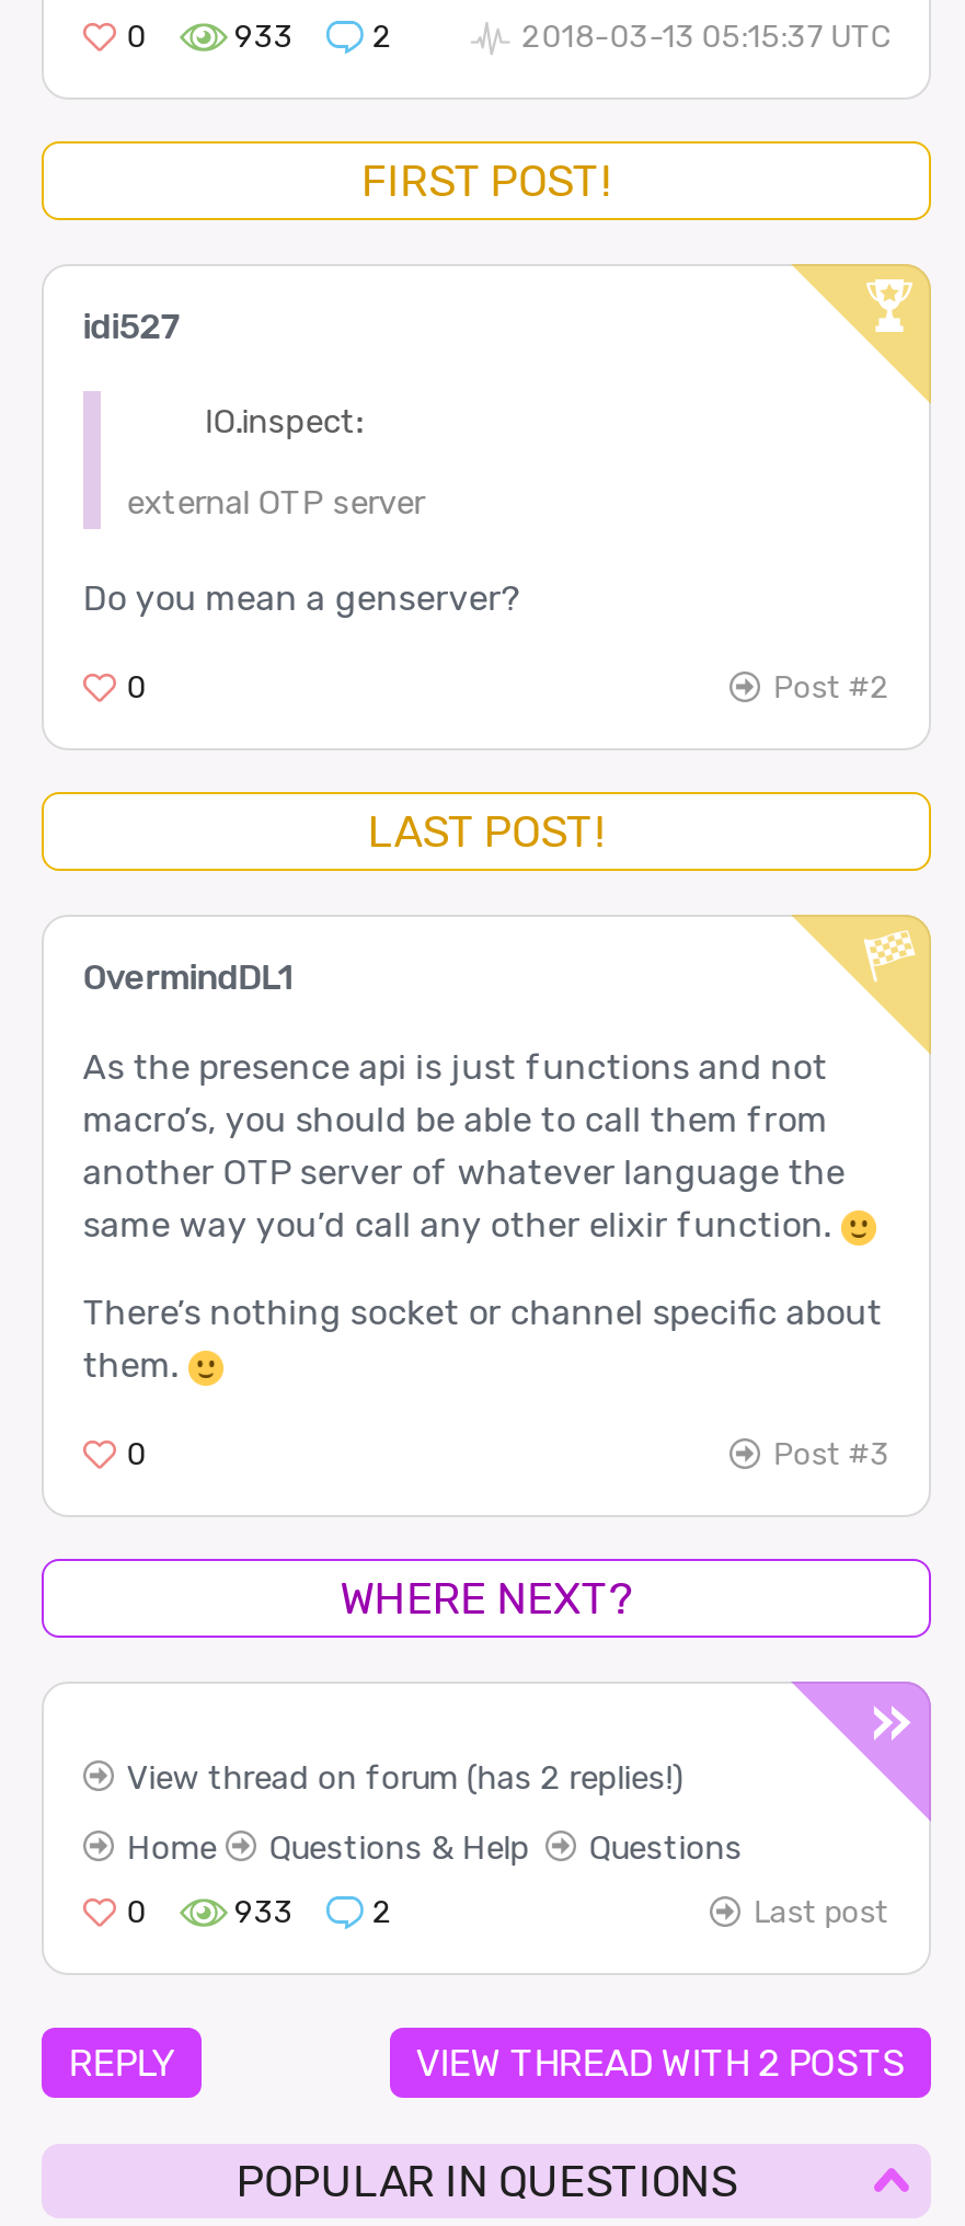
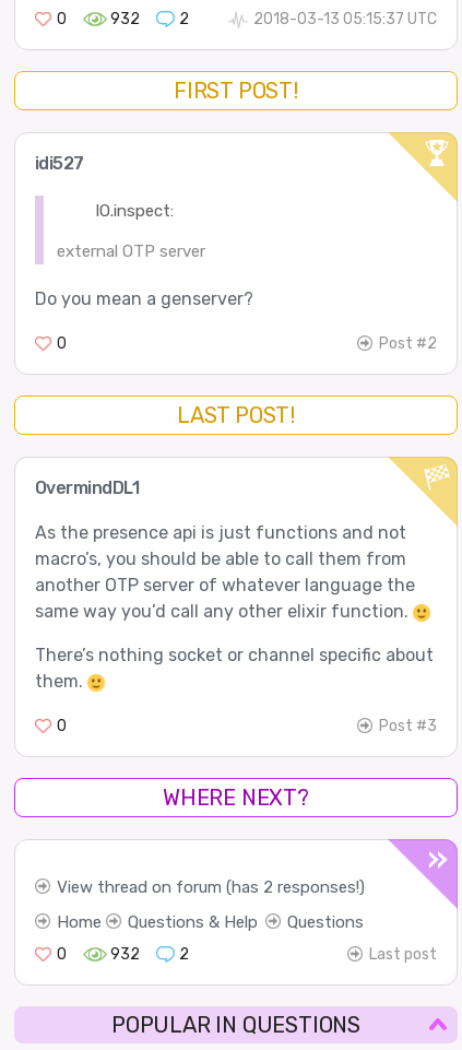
[234,19,294,56] 933 -> [110,10,140,29] 932
[127,1758,683,1797] View thread on forum (has 2 replies!) -> [57,877,365,897] View thread on forum (has 2 responses!)
[234,1894,294,1931] 933 -> [110,945,140,964] 932
[68,2041,904,2085] REPLY | VIEW THREAD WITH 2 POSTS -> none

